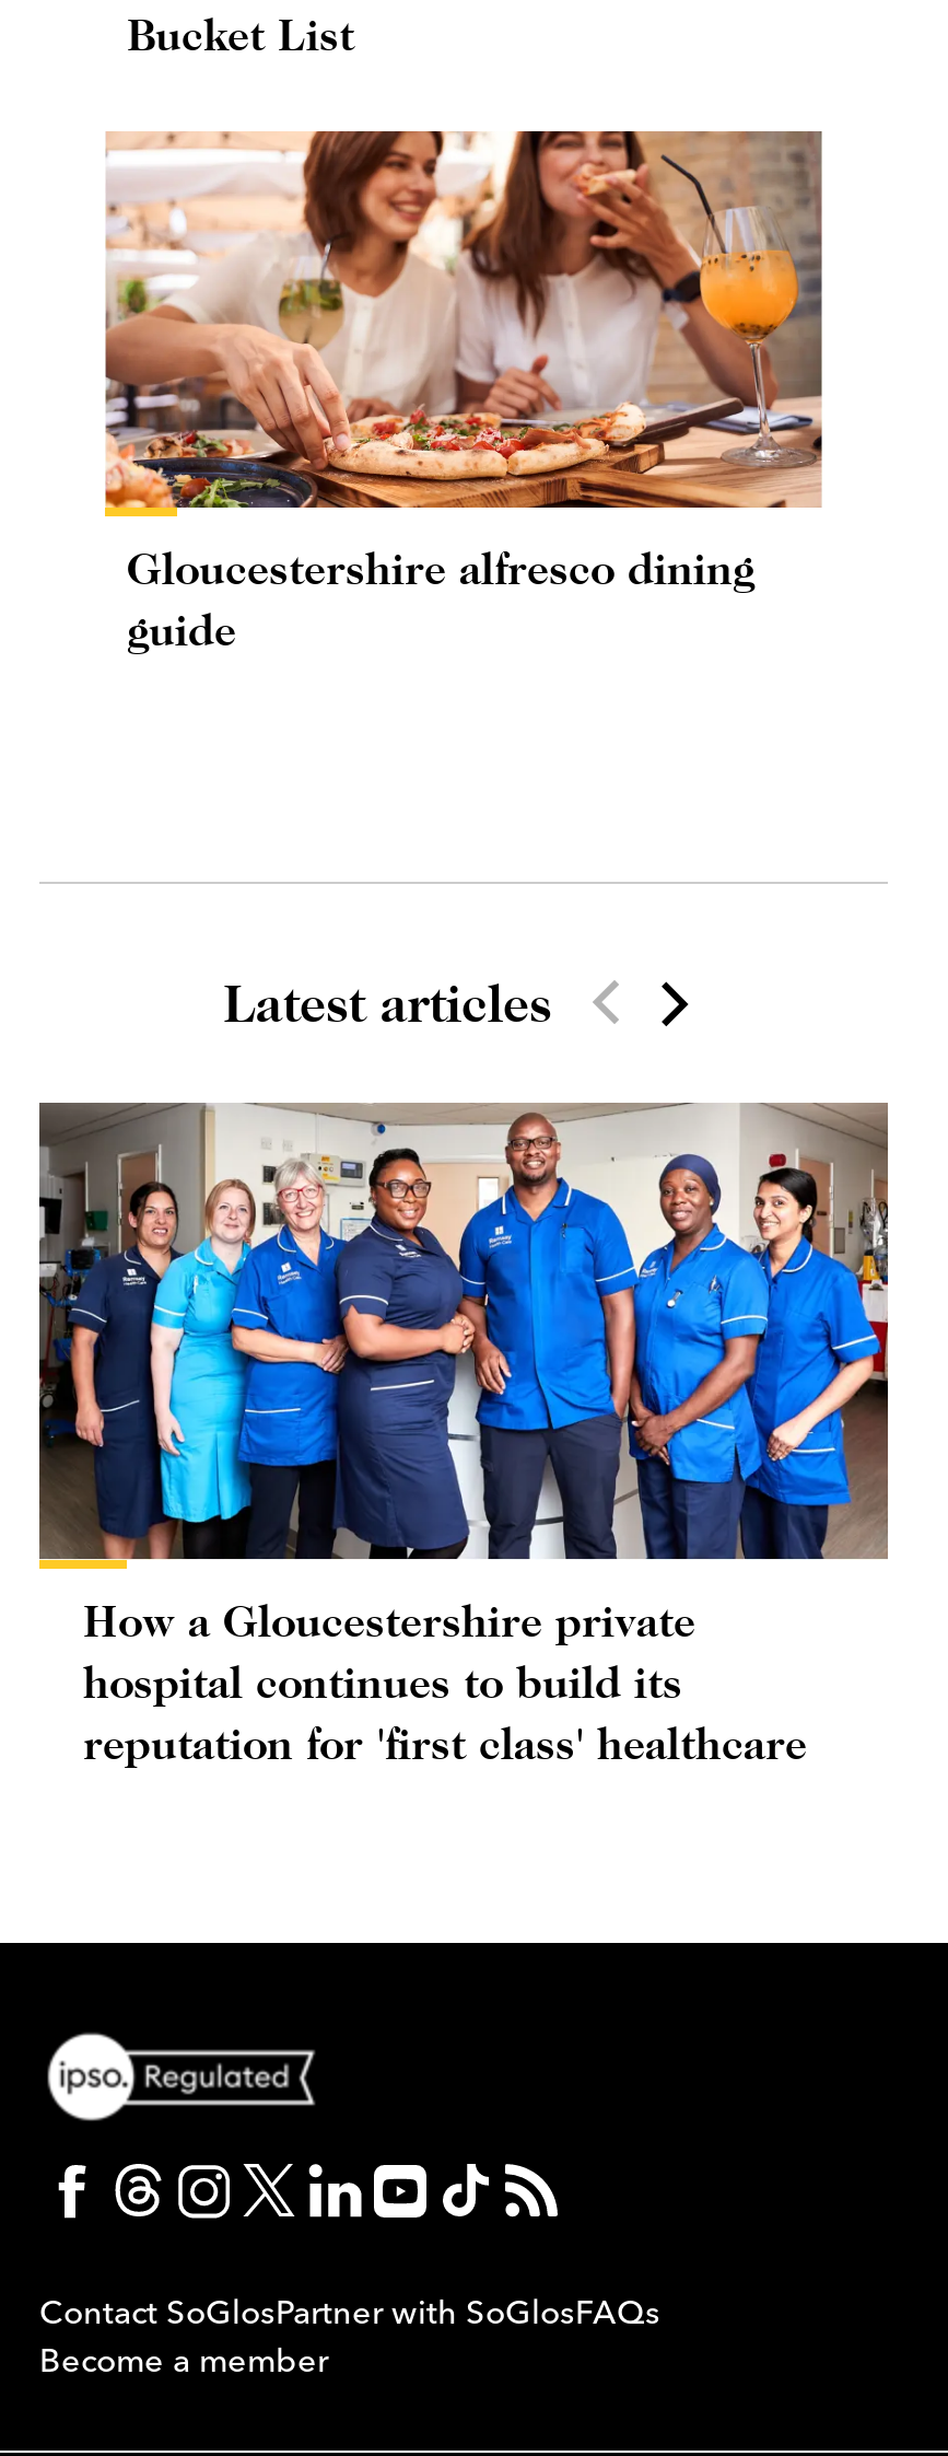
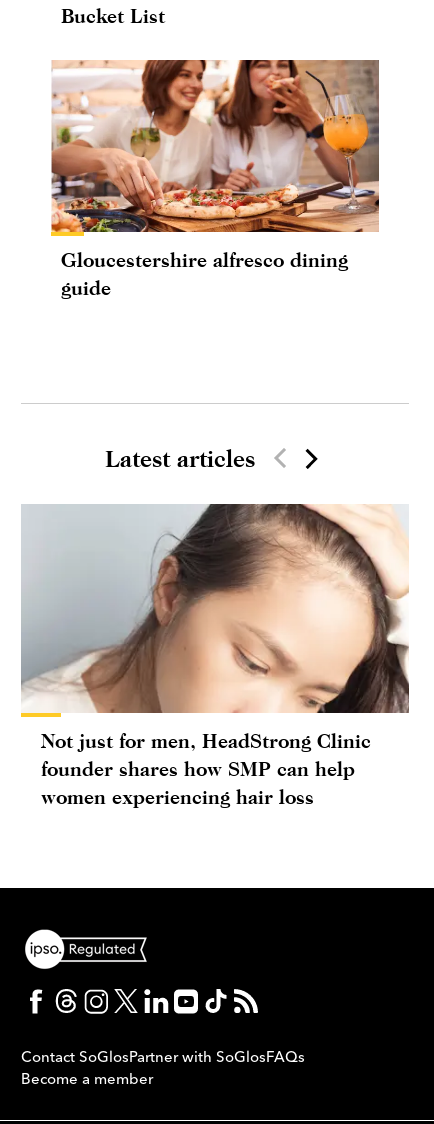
[37,1101,890,1768] [image] | How a Gloucestershire private | hospital continues to build its | reputation for 'first class' healthcare -> [21,504,409,808] [image] | Not just for men, HeadStrong Clinic | founder shares how SMP can help | women experiencing hair loss

